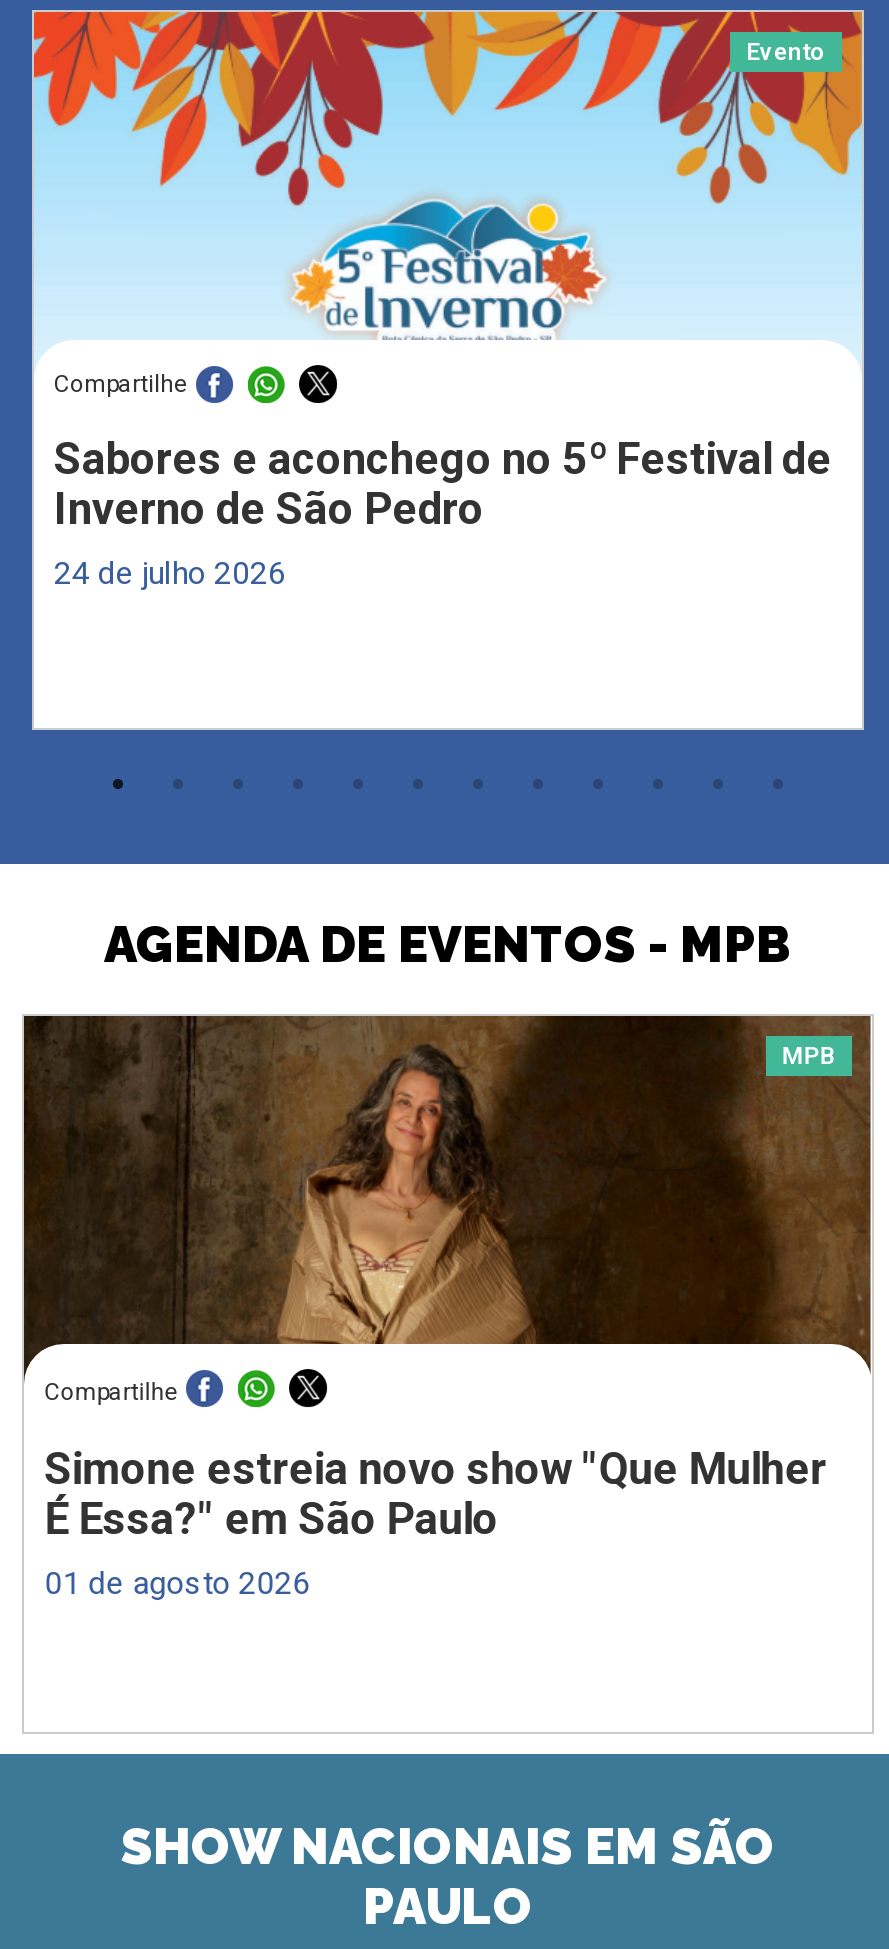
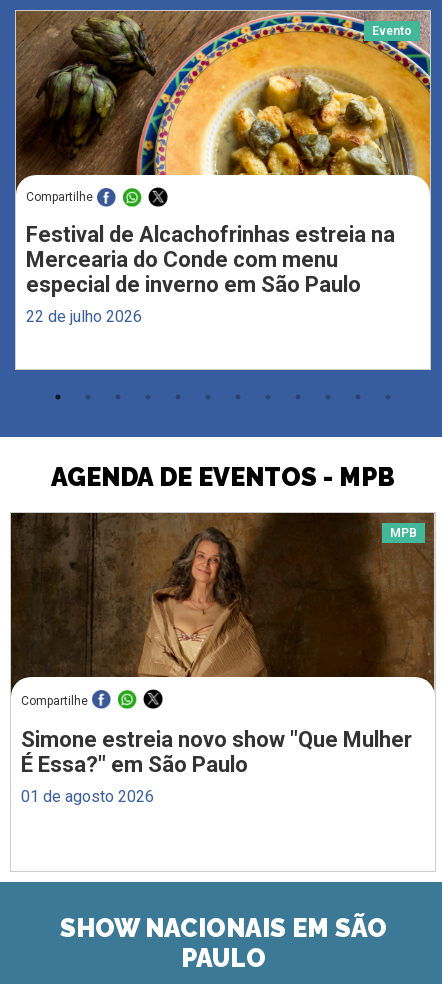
[32,10,864,591] [image] | Sabores e aconchego no 5º Festival de | Inverno de São Pedro | 24 de julho 2026 -> [15,10,431,326] [image] | Festival de Alcachofrinhas estreia na | Mercearia do Conde com menu | especial de inverno em São Paulo | 22 de julho 2026

